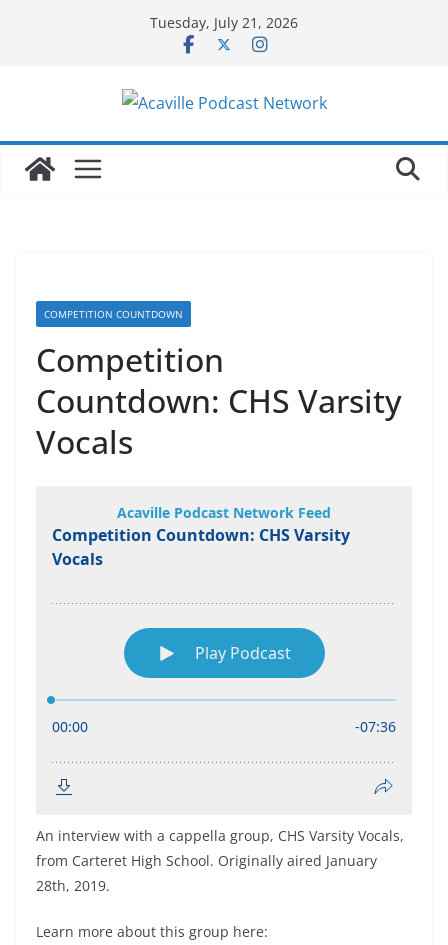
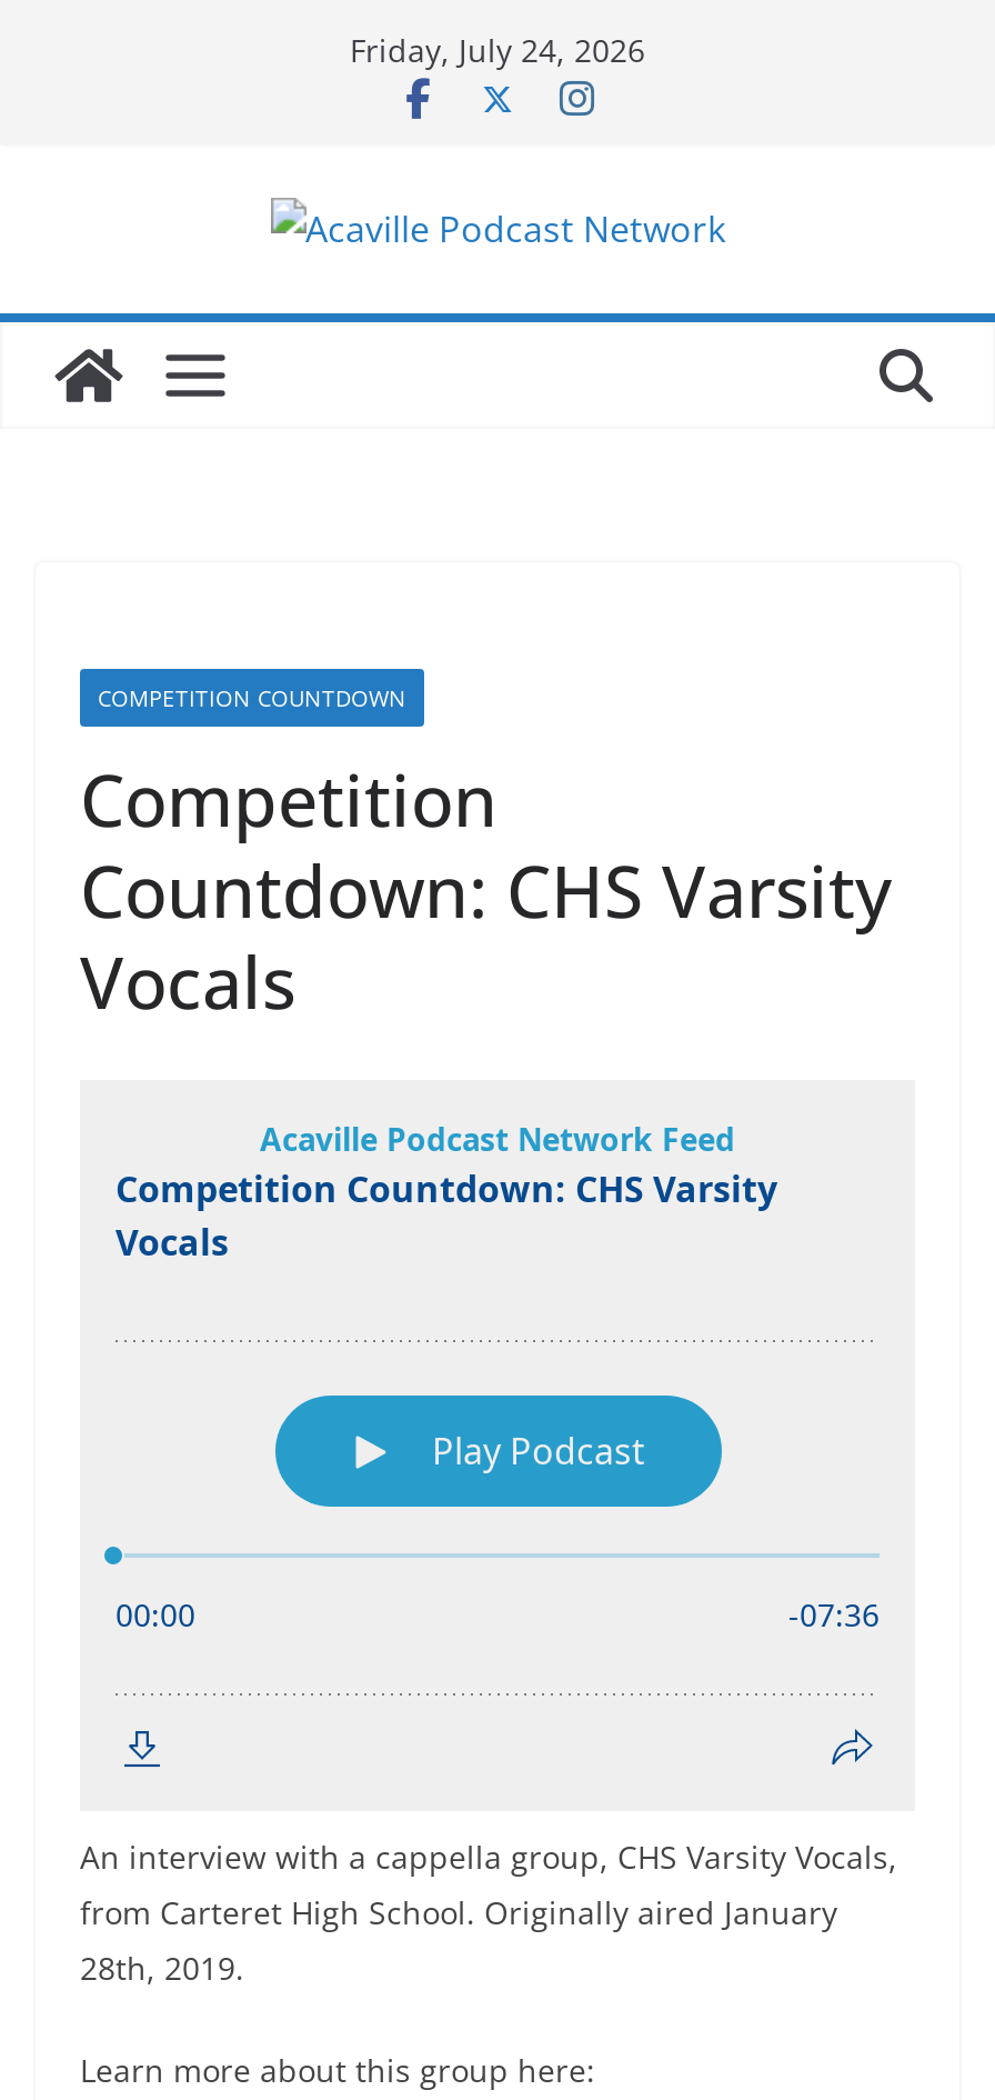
[150,13,298,32] Tuesday, July 21, 2026 -> [350,29,645,71] Friday, July 24, 2026

